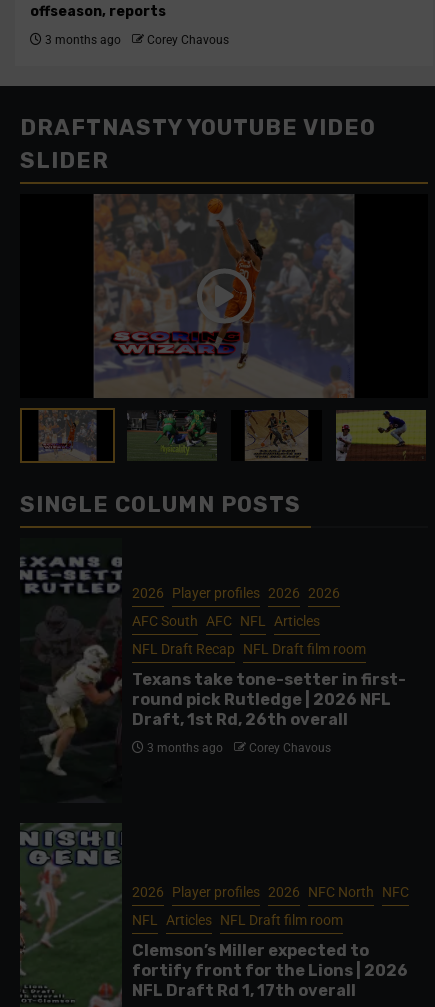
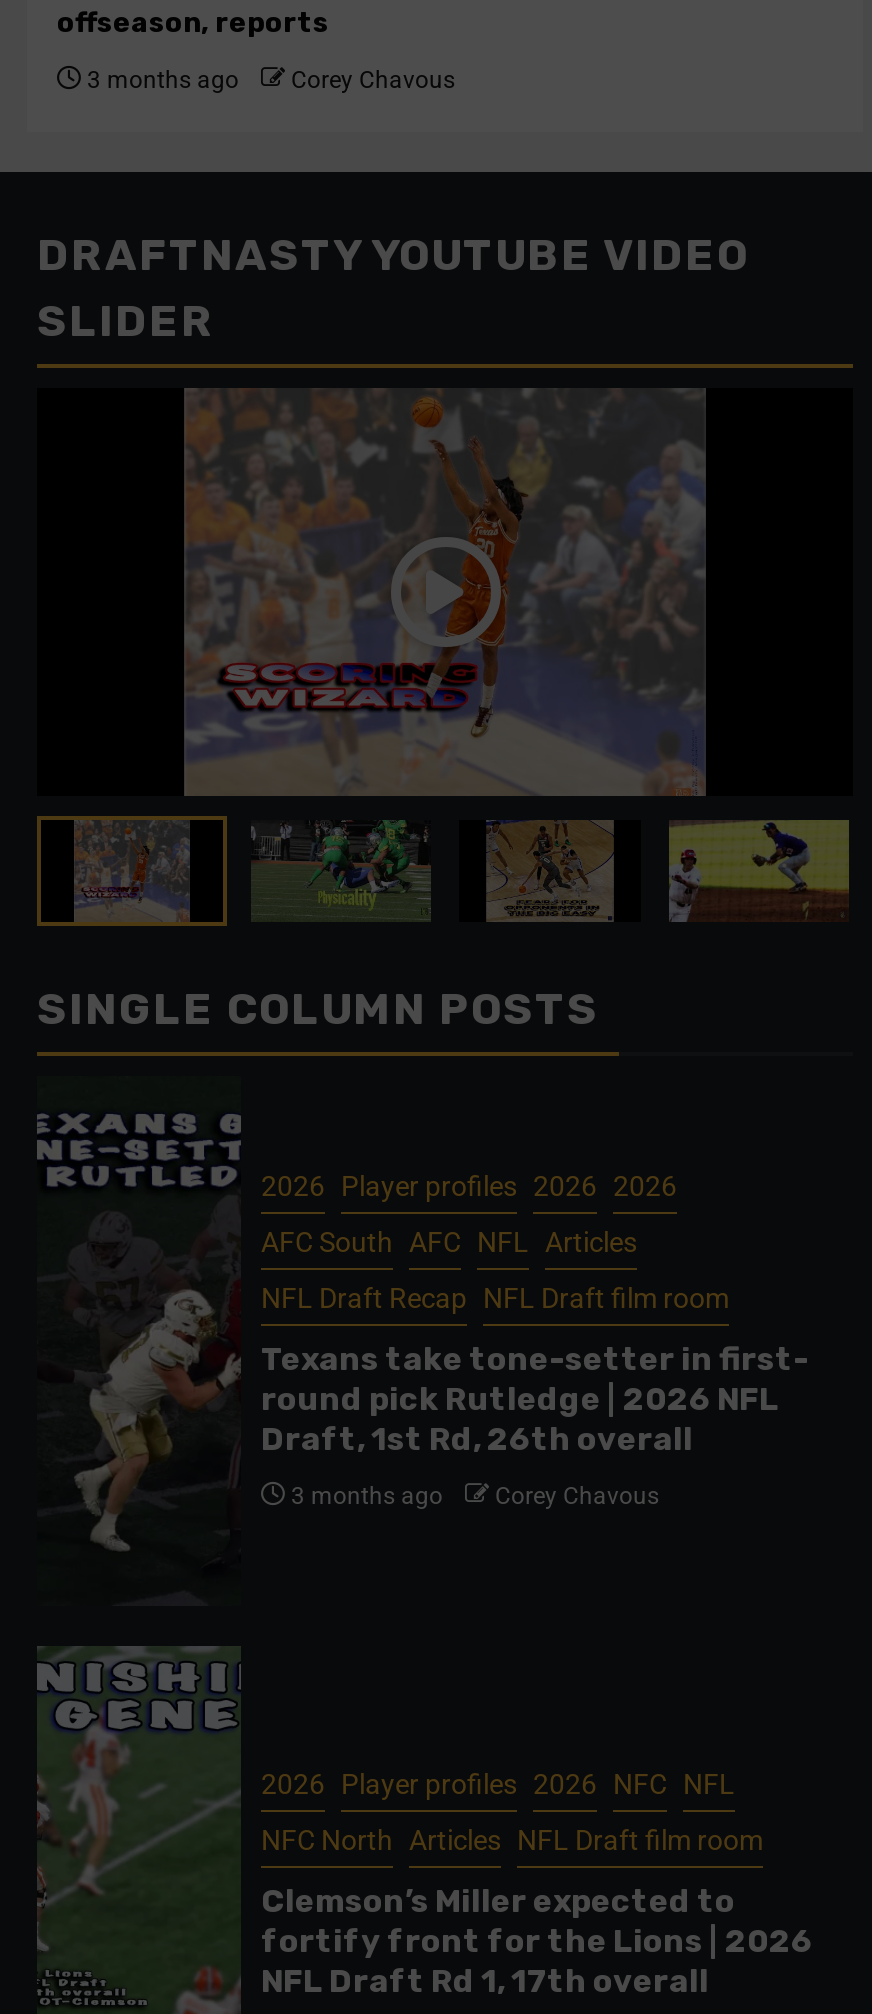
[132,884,409,900] 2026 Player profiles 2026 NFC North NFC -> [261,1769,735,1801] 2026 Player profiles 2026 NFC NFL
[132,912,343,928] NFL Articles NFL Draft film room -> [261,1825,763,1857] NFC North Articles NFL Draft film room

